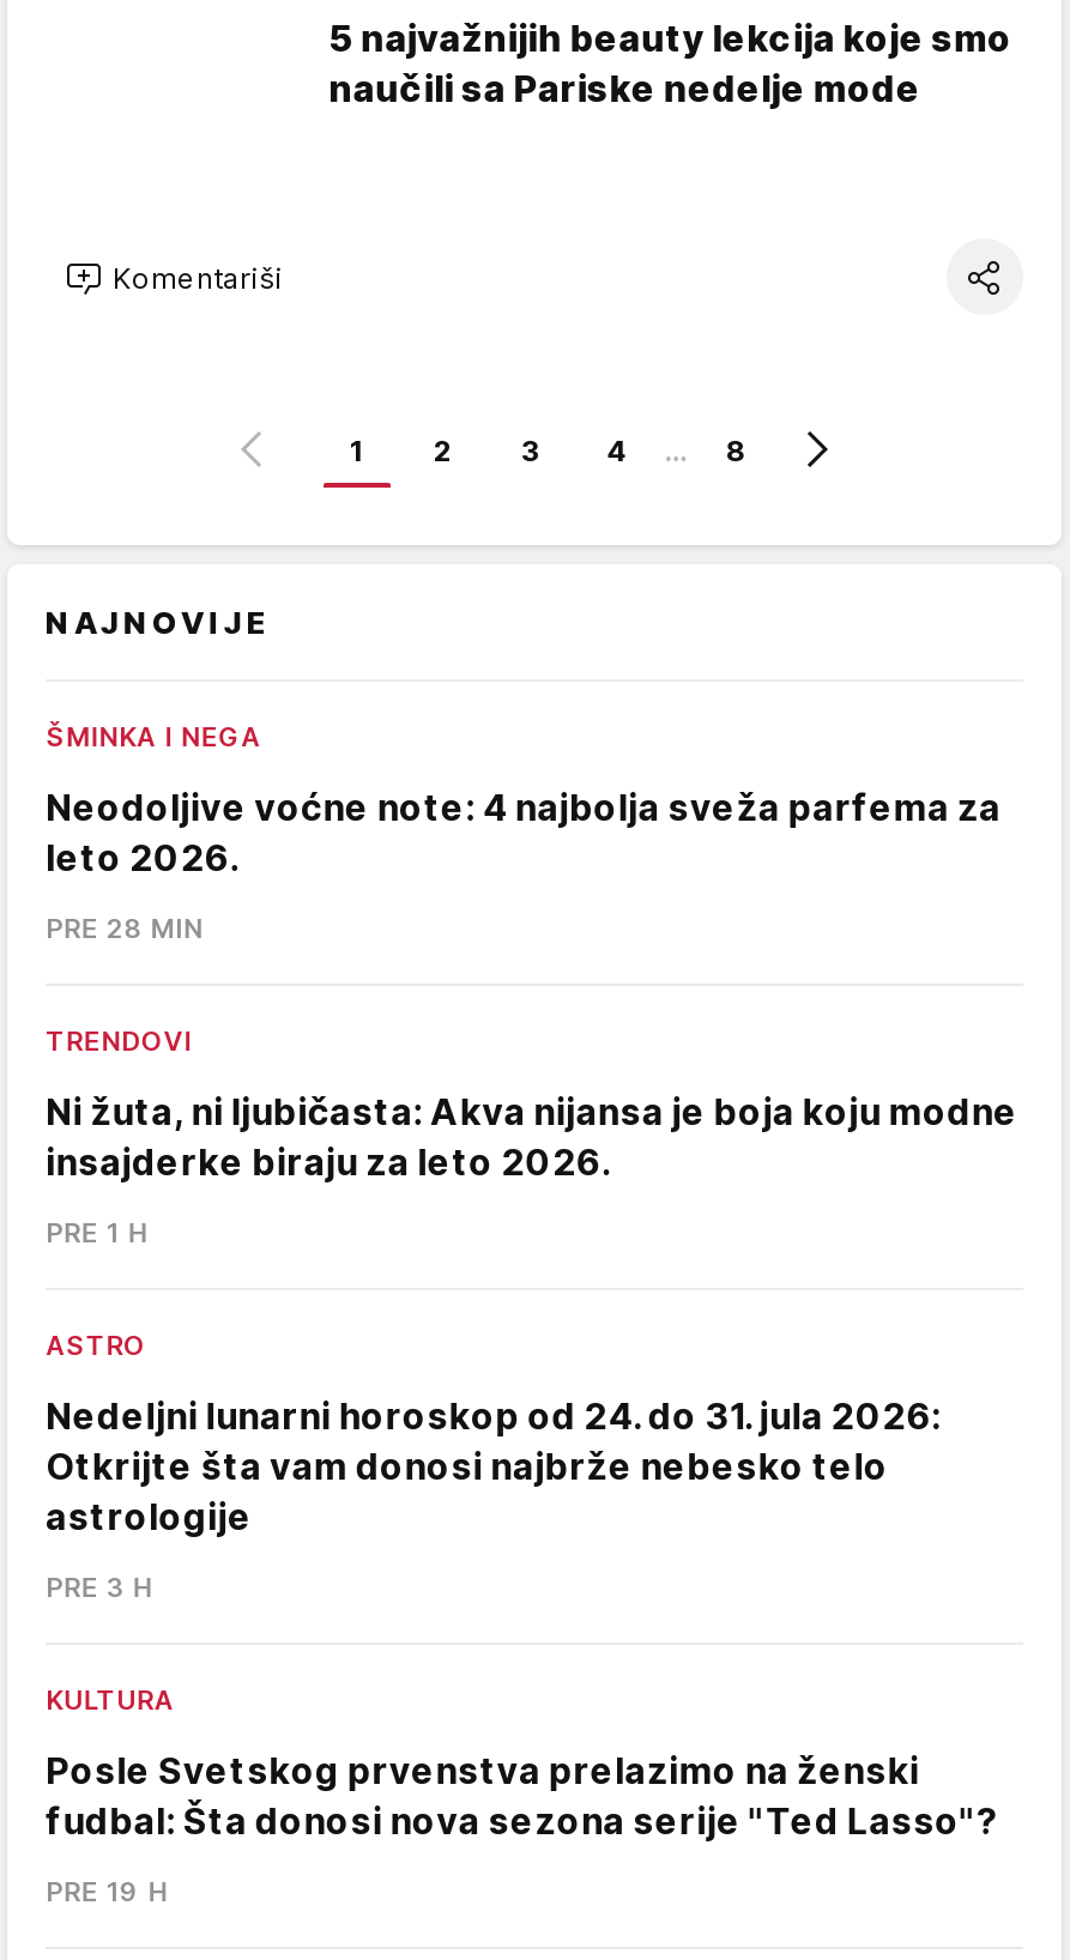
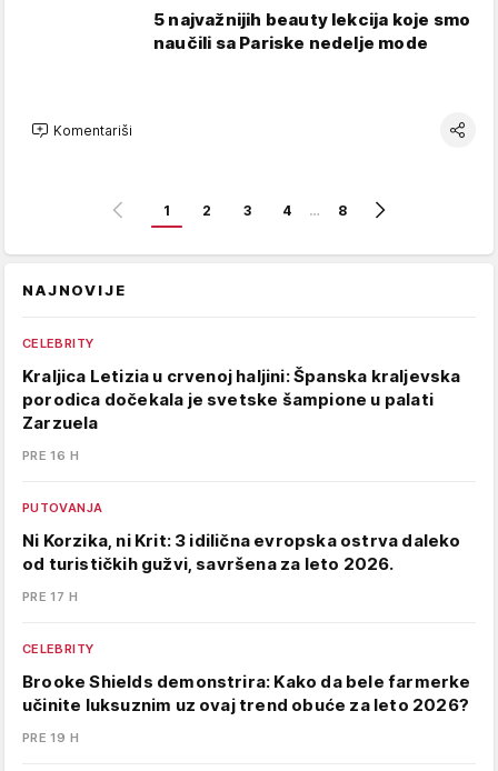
[46,720,1018,1844] ŠMINKA I NEGA | Neodoljive voćne note: 4 najbolja sveža parfema za | leto 2026. | PRE 28 MIN | TRENDOVI | Ni žuta, ni ljubičasta: Akva nijansa je boja koju modne | insajderke biraju za leto 2026. | PRE 1 H | ASTRO | Nedeljni lunarni horoskop od 24. do 31. jula 2026: | Otkrijte šta vam donosi najbrže nebesko telo | astrologije | PRE 3 H | KULTURA | Posle Svetskog prvenstva prelazimo na ženski | fudbal: Šta donosi nova sezona serije "Ted Lasso"? -> [22,336,471,715] CELEBRITY | Kraljica Letizia u crvenoj haljini: Španska kraljevska | porodica dočekala je svetske šampione u palati | Zarzuela | PRE 16 H | PUTOVANJA | Ni Korzika, ni Krit: 3 idilična evropska ostrva daleko | od turističkih gužvi, savršena za leto 2026. | PRE 17 H | CELEBRITY | Brooke Shields demonstrira: Kako da bele farmerke | učinite luksuznim uz ovaj trend obuće za leto 2026?

